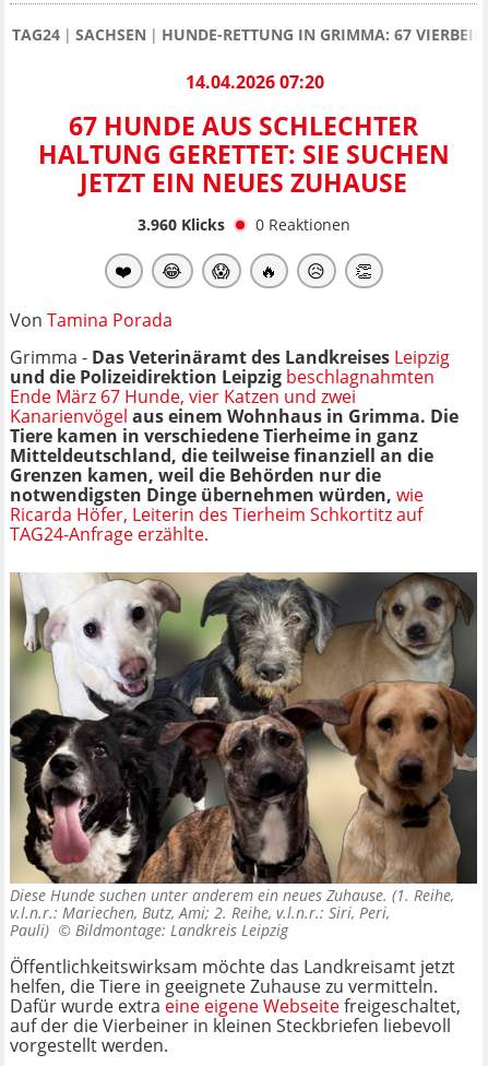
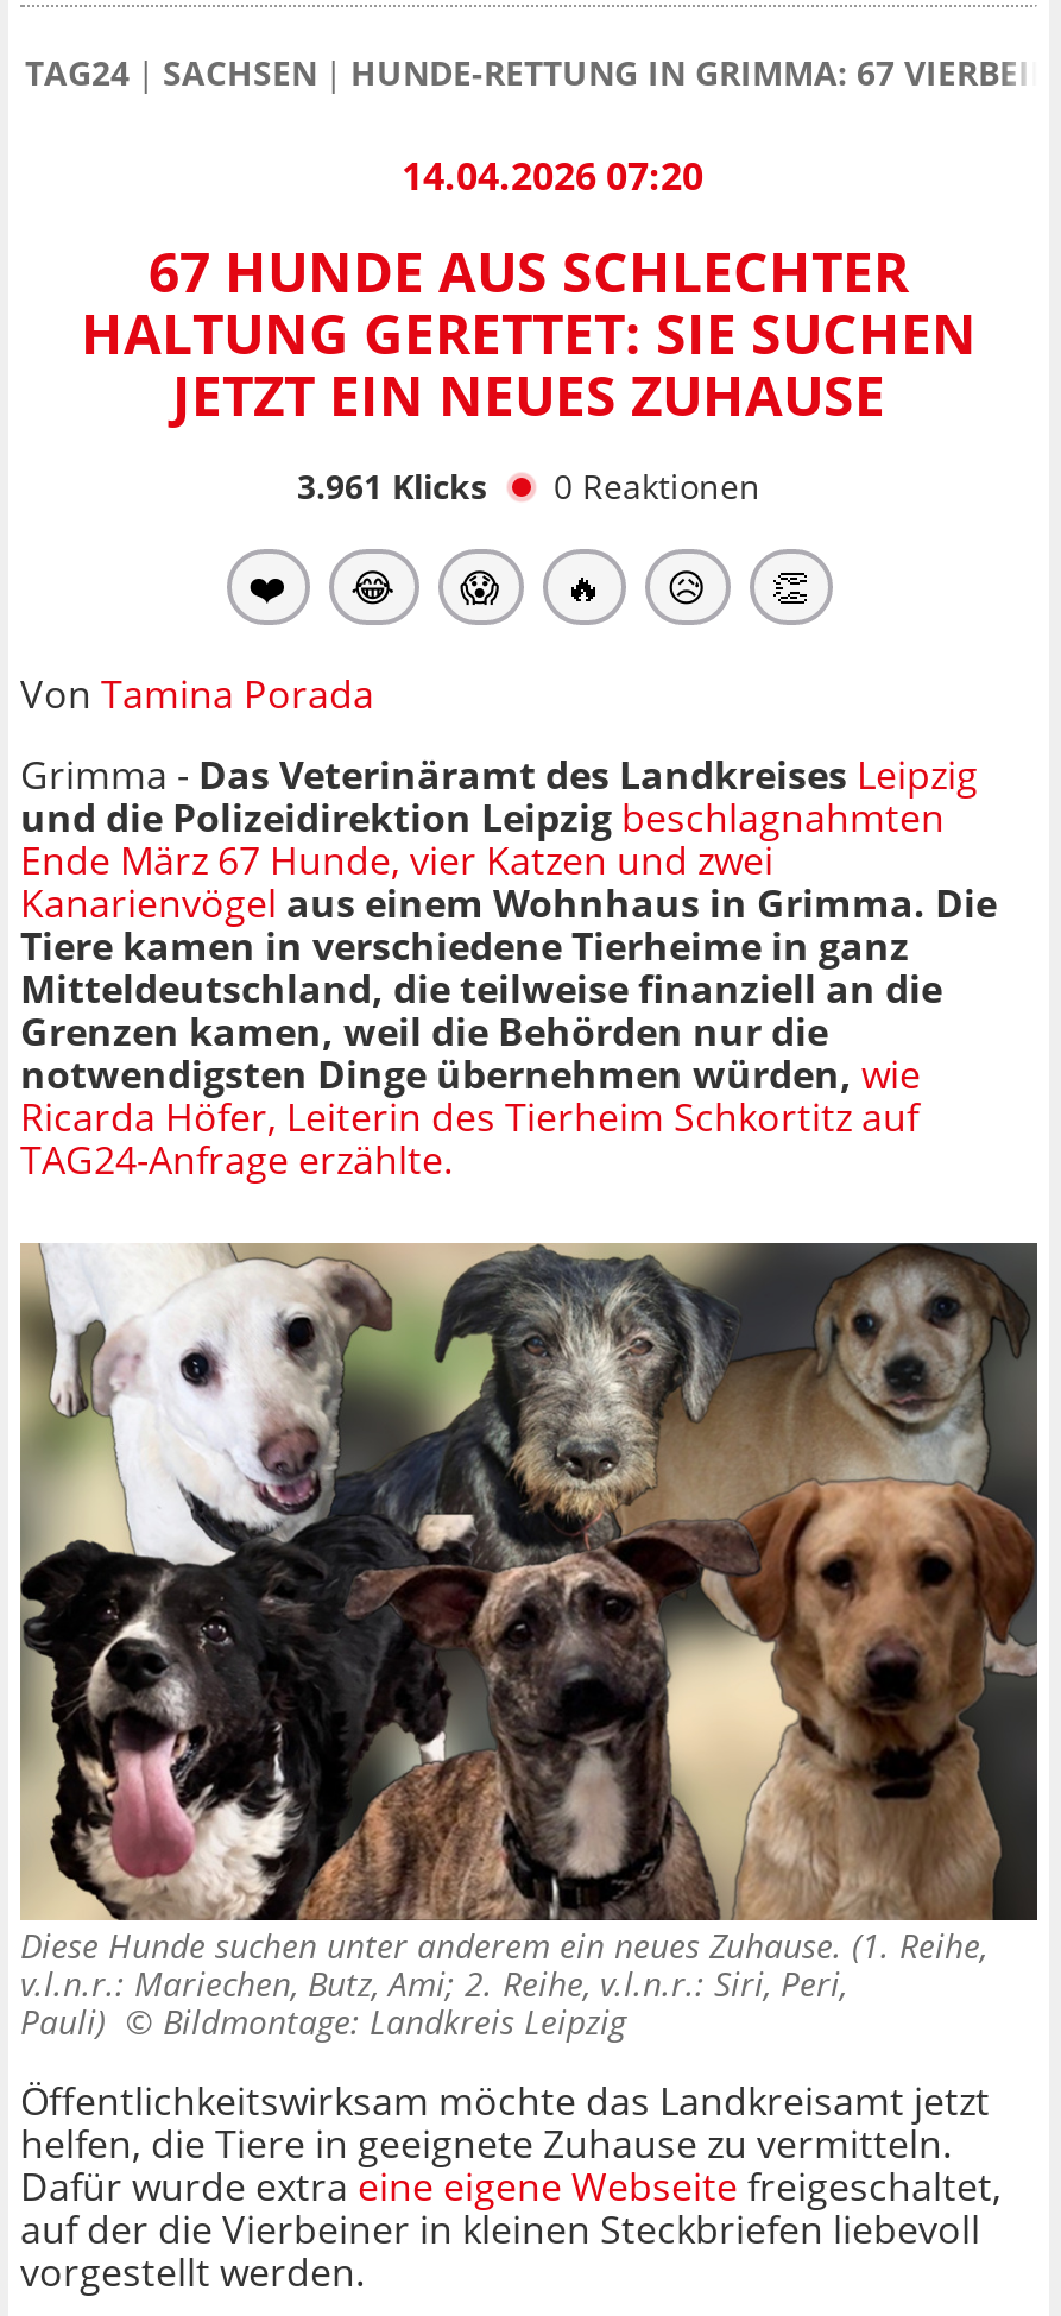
[137,214,350,235] 3.960 Klicks 0 Reaktionen -> [297,463,760,508] 3.961 Klicks 0 Reaktionen

